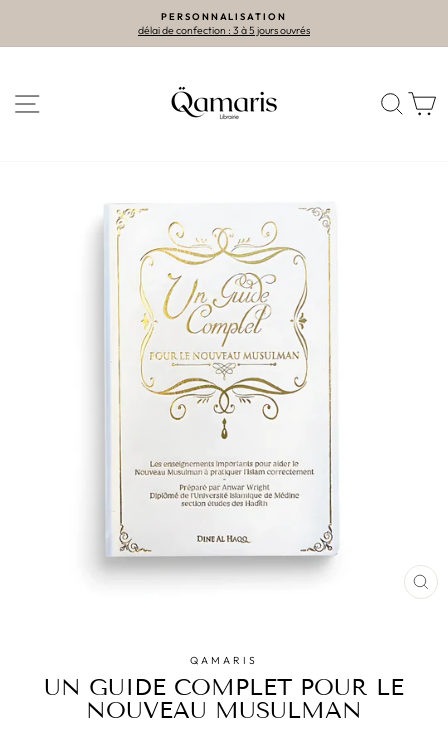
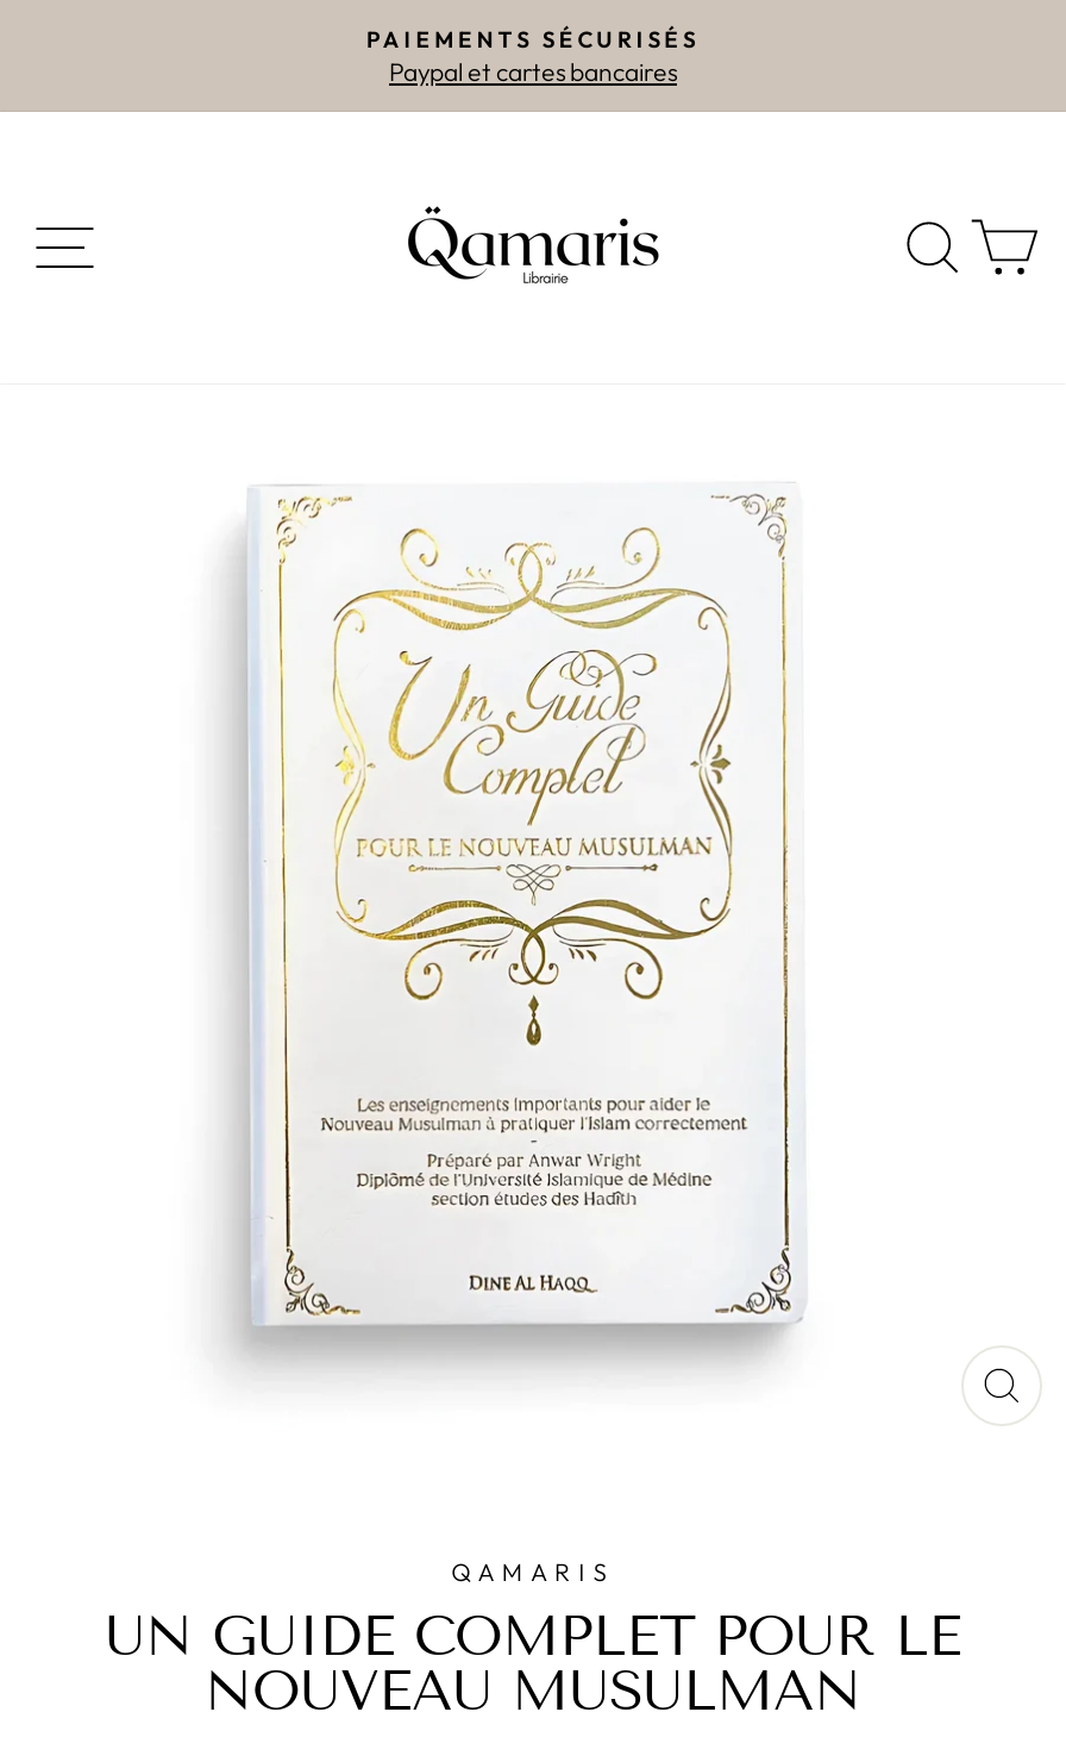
[138,11,310,37] PERSONNALISATION | délai de confection : 3 à 5 jours ouvrés -> [366,26,700,88] PAIEMENTS SÉCURISÉS | Paypal et cartes bancaires

